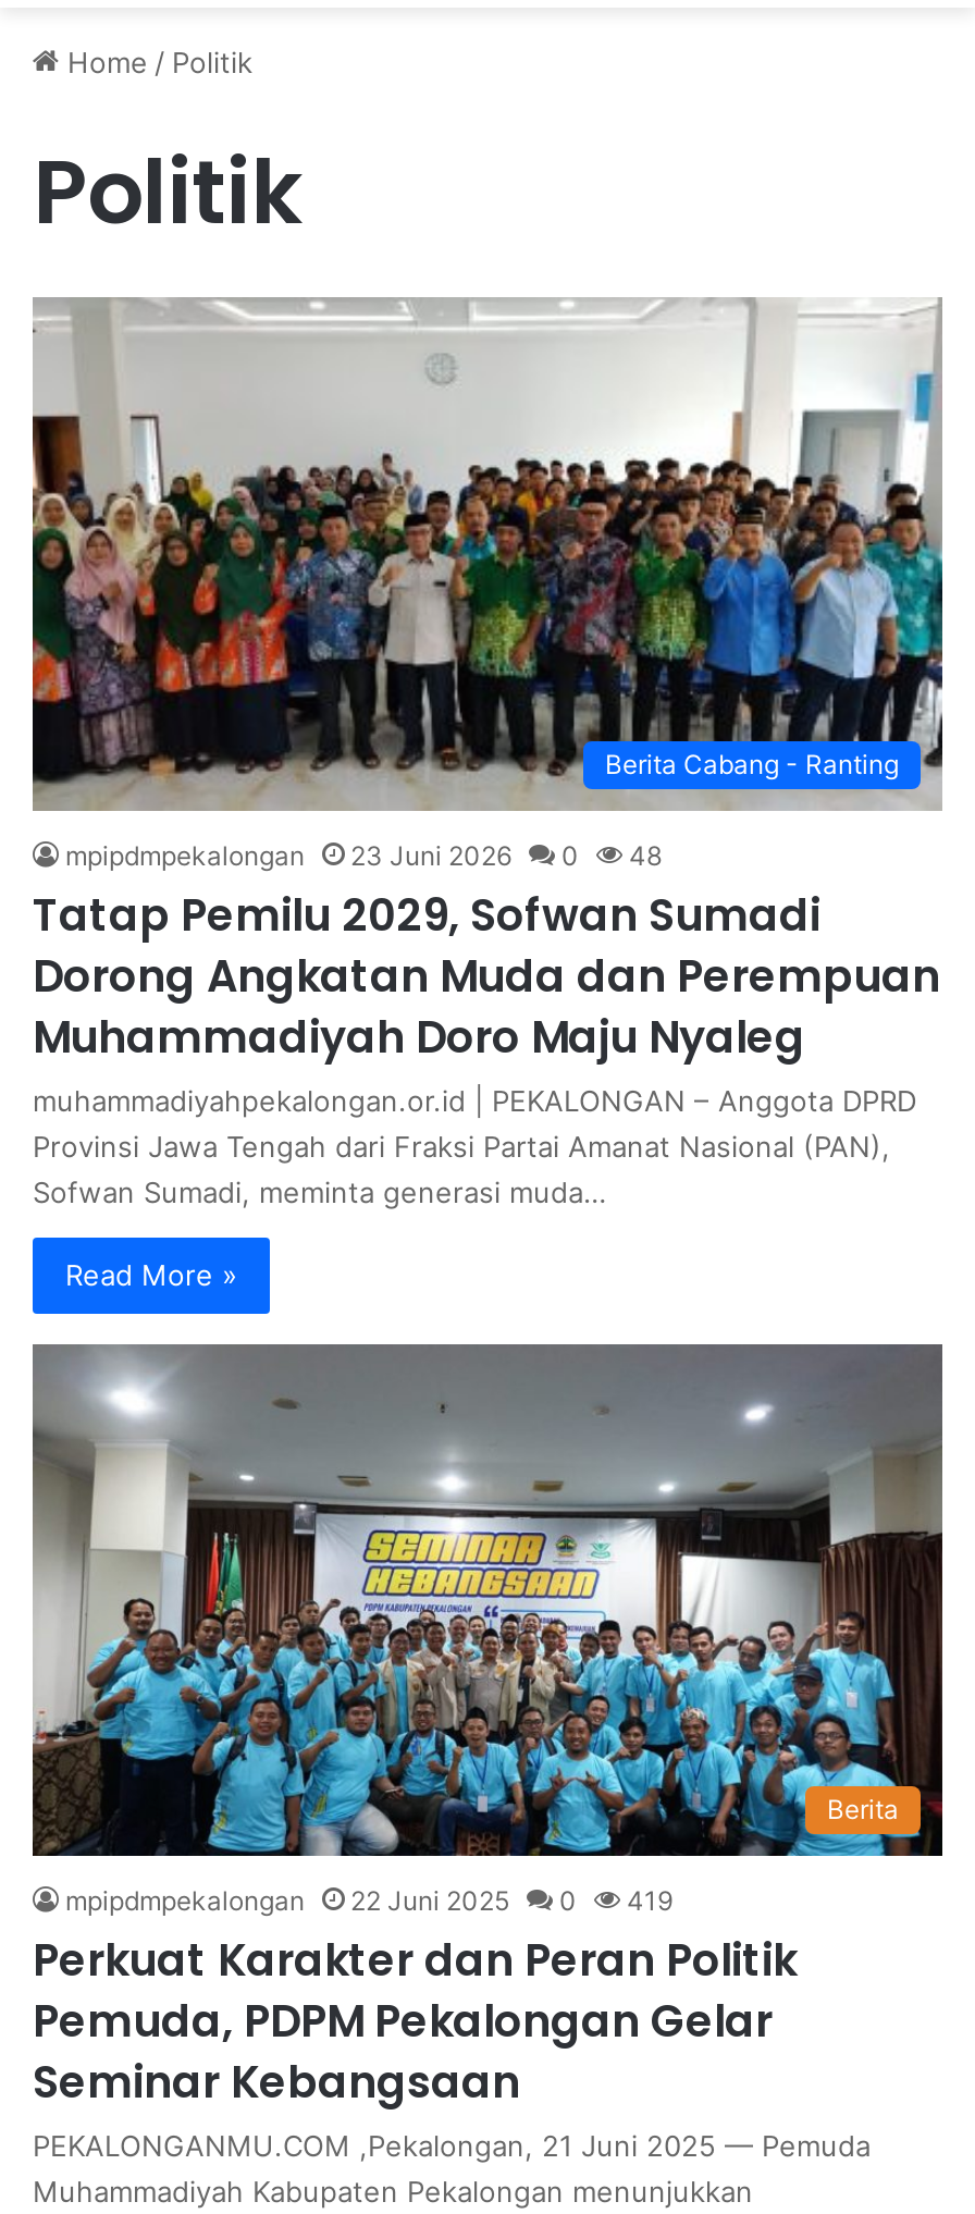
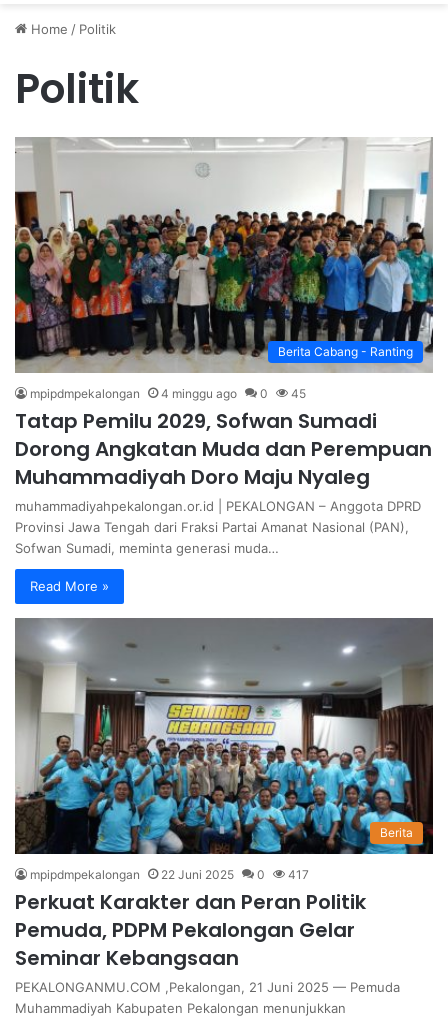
[350,839,511,872] 23 Juni 2026 -> [161,386,237,401] 4 minggu ago
[622,839,662,872] 48 -> [288,386,306,401] 45
[65,1885,672,1917] mpipdmpekalongan 22 Juni 2025 0 419 -> [30,867,309,882] mpipdmpekalongan 22 Juni 2025 0 417

